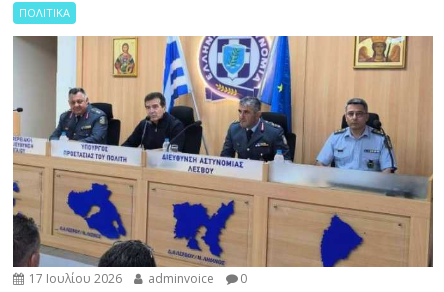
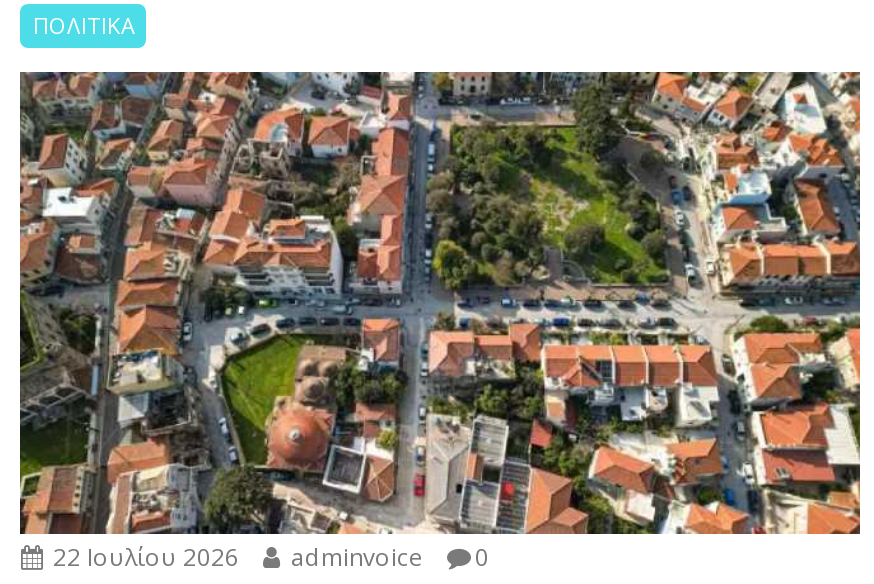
[12,35,434,287] [image] | 17 Ιουλίου 2026 adminvoice 0 -> [18,70,862,575] [image] | 22 Ιουλίου 2026 adminvoice 0

